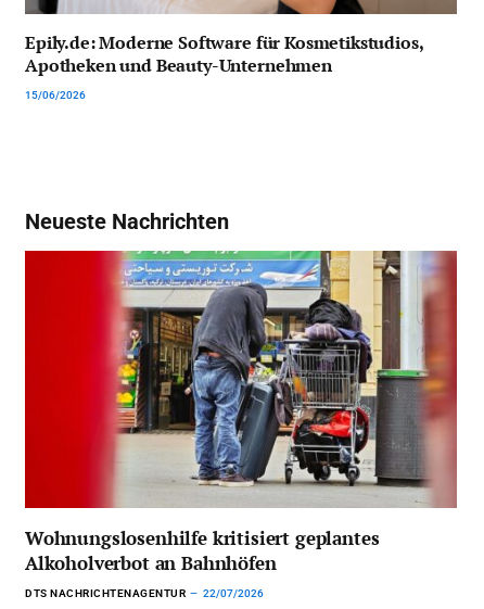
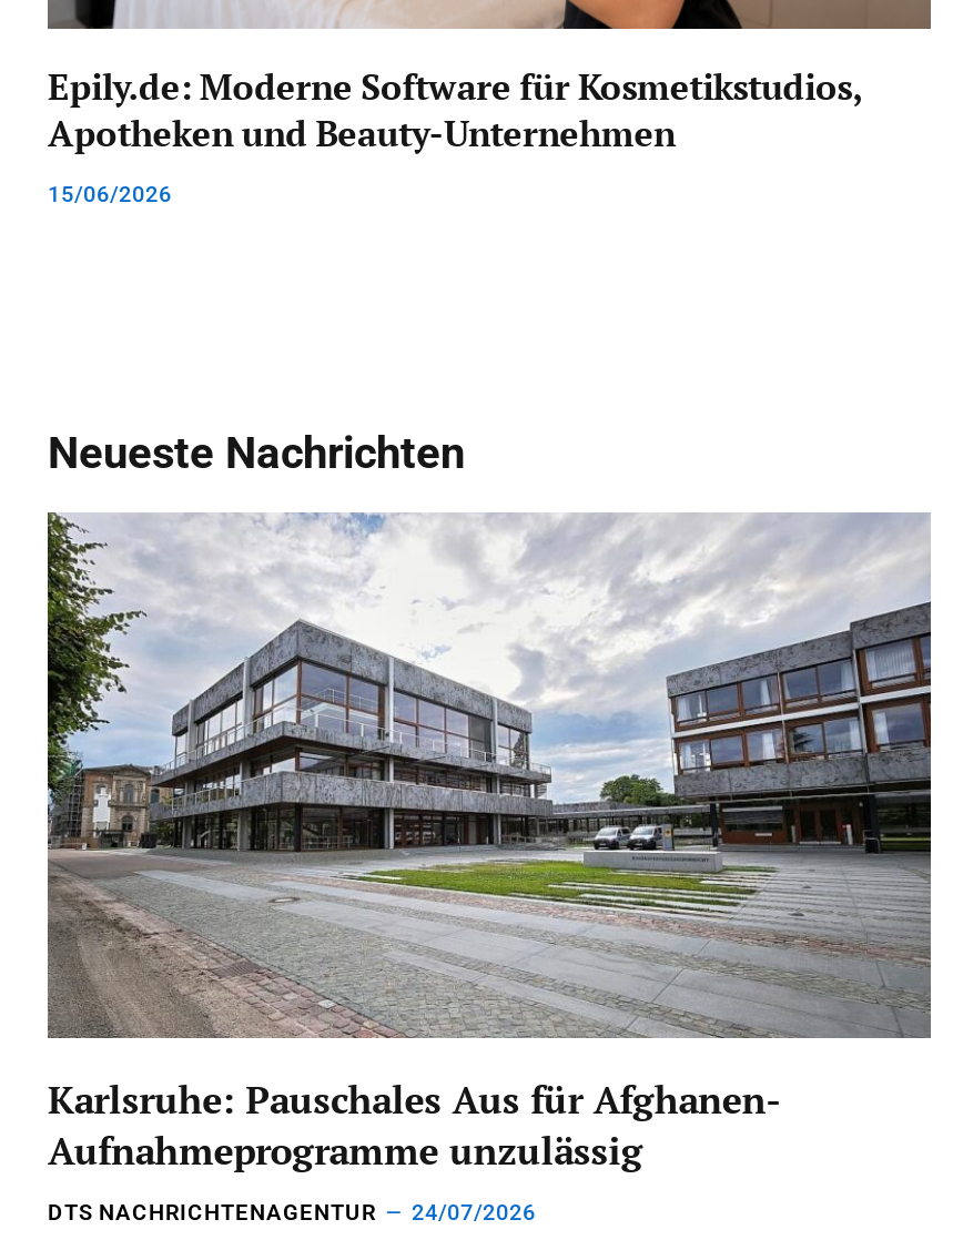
[24,250,458,576] [image] | Wohnungslosenhilfe kritisiert geplantes | Alkoholverbot an Bahnhöfen -> [45,510,933,1176] [image] | Karlsruhe: Pauschales Aus für Afghanen- | Aufnahmeprogramme unzulässig
[25,588,264,599] DTS NACHRICHTENAGENTUR 22/07/2026 -> [48,1201,536,1225] DTS NACHRICHTENAGENTUR 24/07/2026

